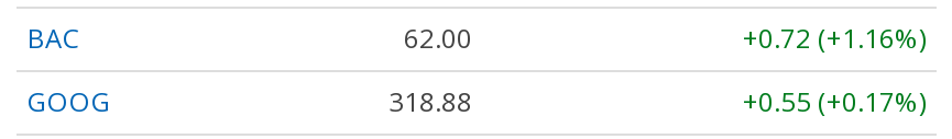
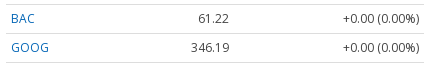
[404,19,472,56] 62.00 -> [198,9,229,26] 61.22
[743,19,926,56] +0.72 (+1.16%) -> [343,9,419,26] +0.00 (0.00%)
[389,82,472,119] 318.88 -> [191,38,229,55] 346.19
[743,82,926,119] +0.55 (+0.17%) -> [343,38,419,55] +0.00 (0.00%)

